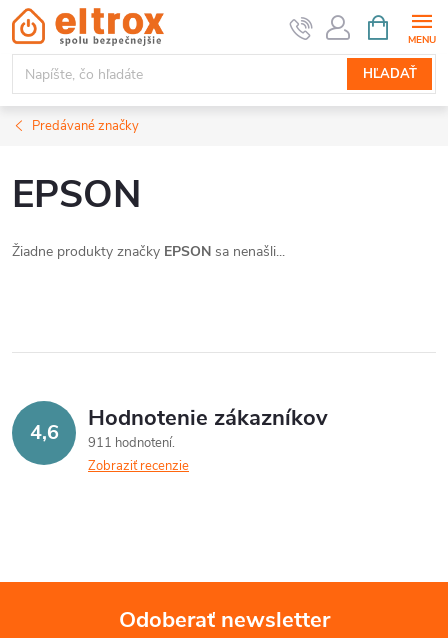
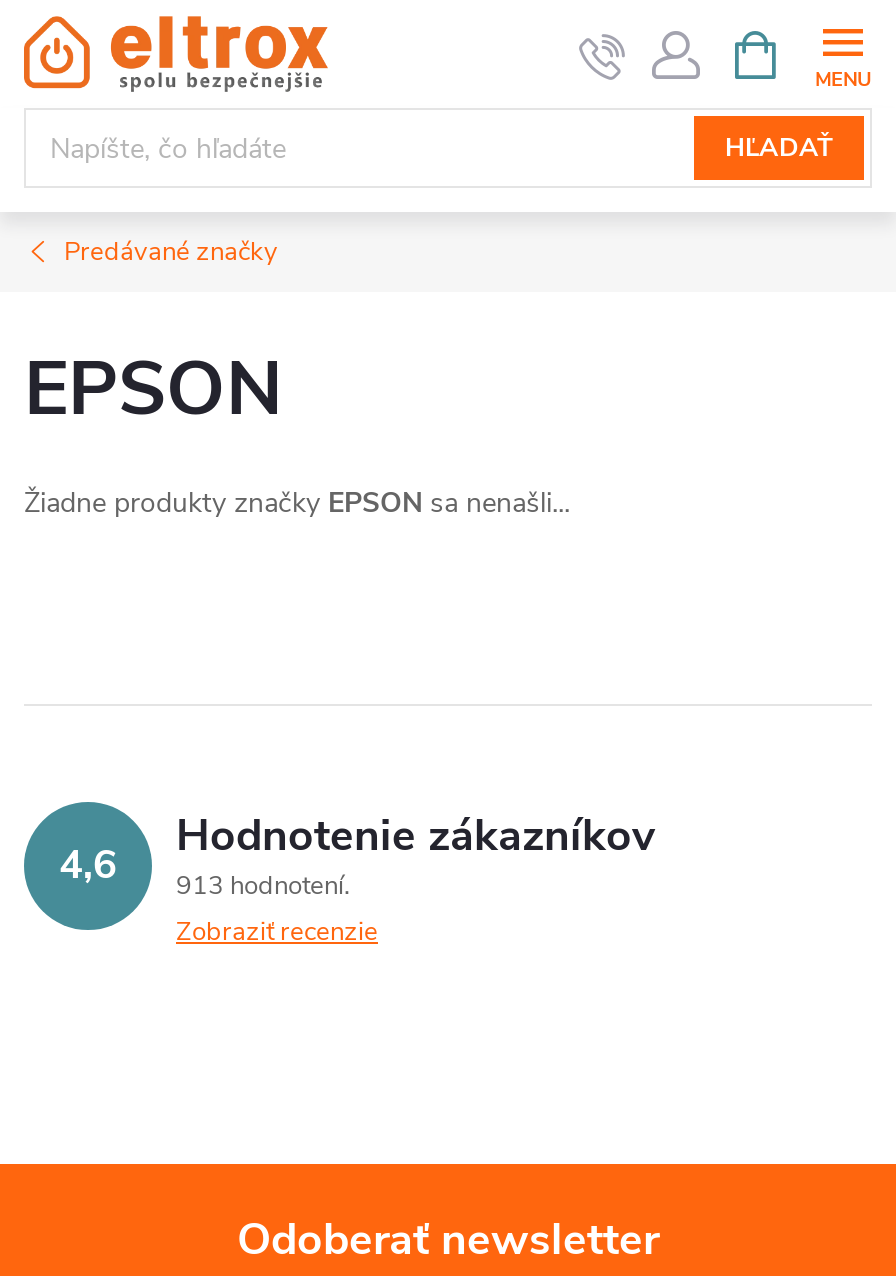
[29,403,328,452] 4,6 911 hodnotení Hodnotenie zákazníkov -> [59,806,656,904] 4,6 913 hodnotení Hodnotenie zákazníkov

